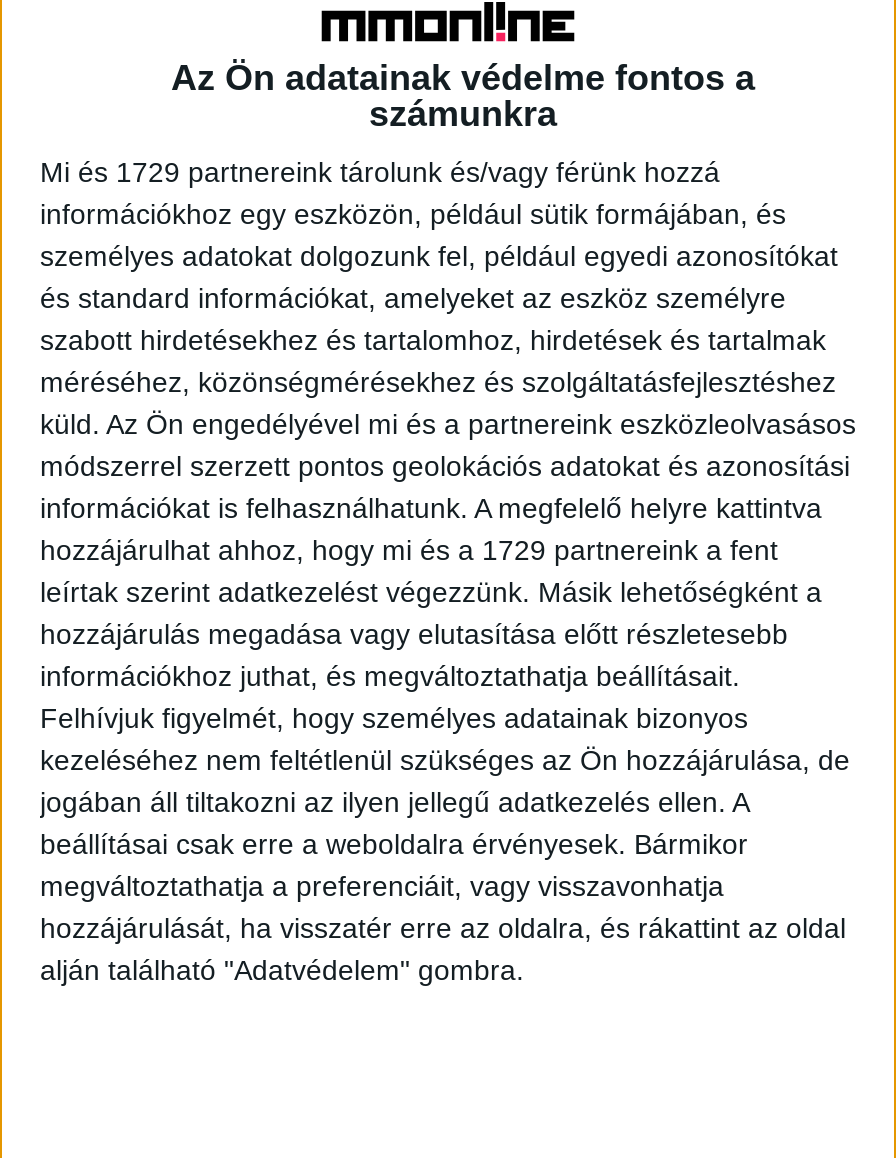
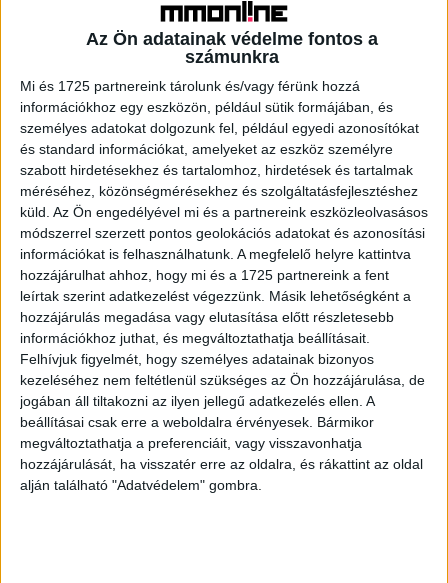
[40,156,720,188] Mi és 1729 partnereink tárolunk és/vagy férünk hozzá -> [20,78,360,94] Mi és 1725 partnereink tárolunk és/vagy férünk hozzá
[40,534,778,566] hozzájárulhat ahhoz, hogy mi és a 1729 partnereink a fent -> [20,267,389,283] hozzájárulhat ahhoz, hogy mi és a 1725 partnereink a fent

